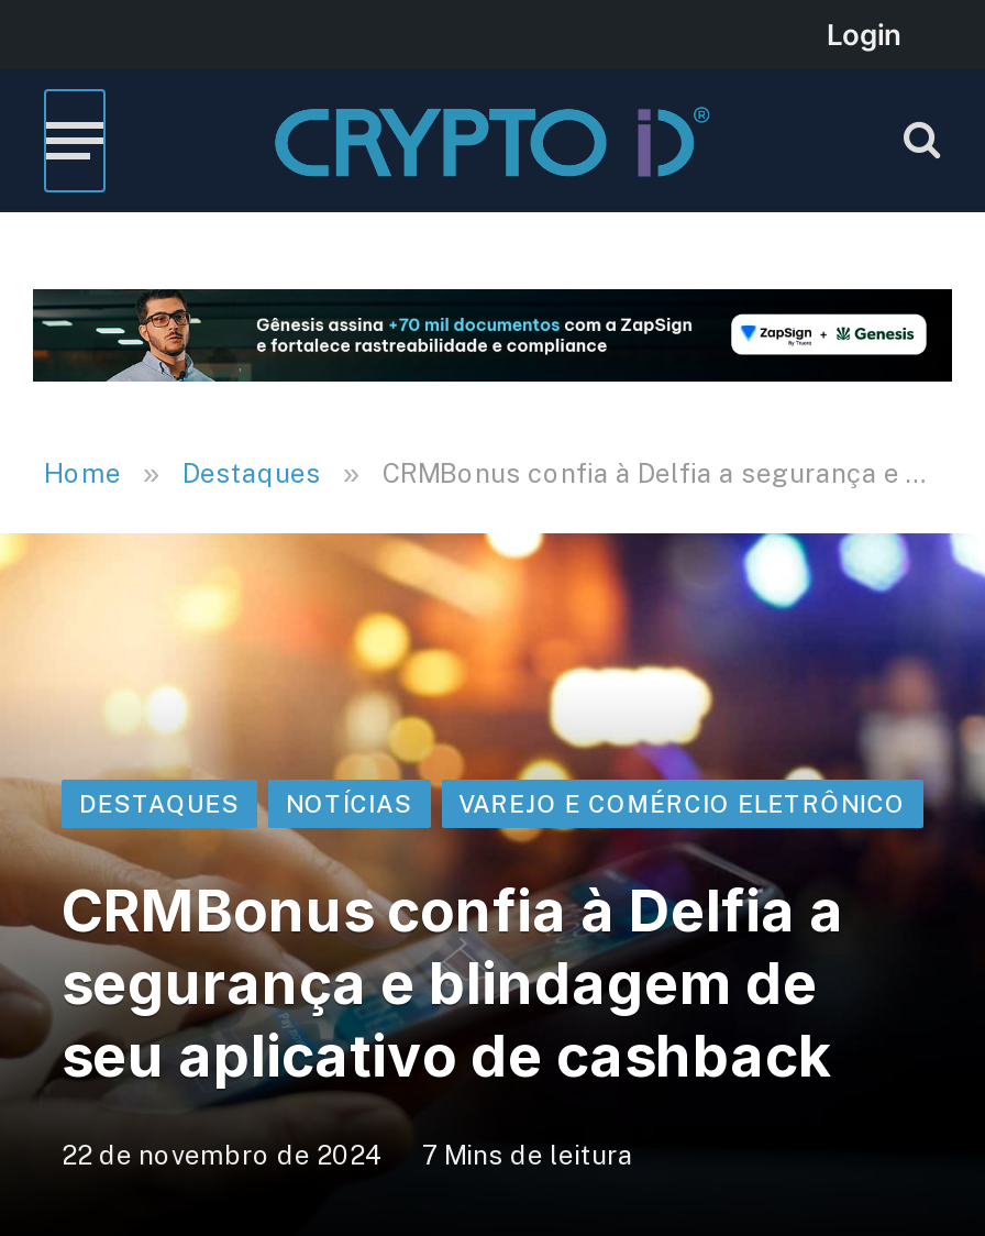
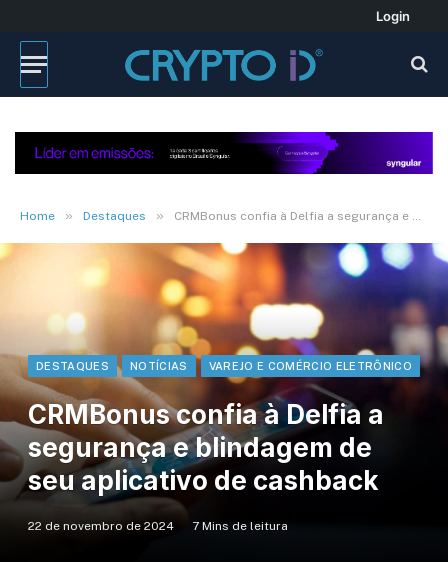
[33,287,954,384] [image] -> [15,131,434,175] [image]

